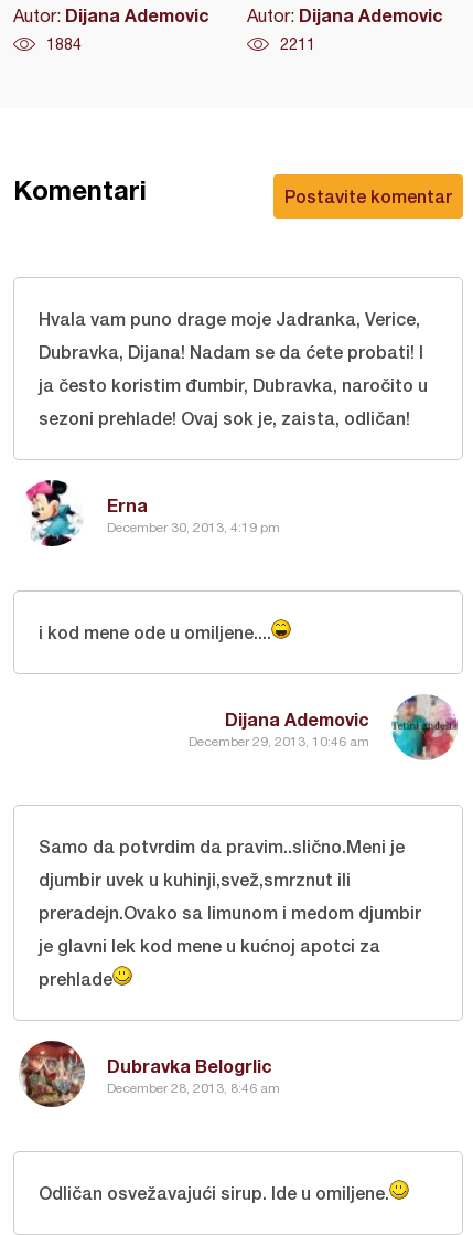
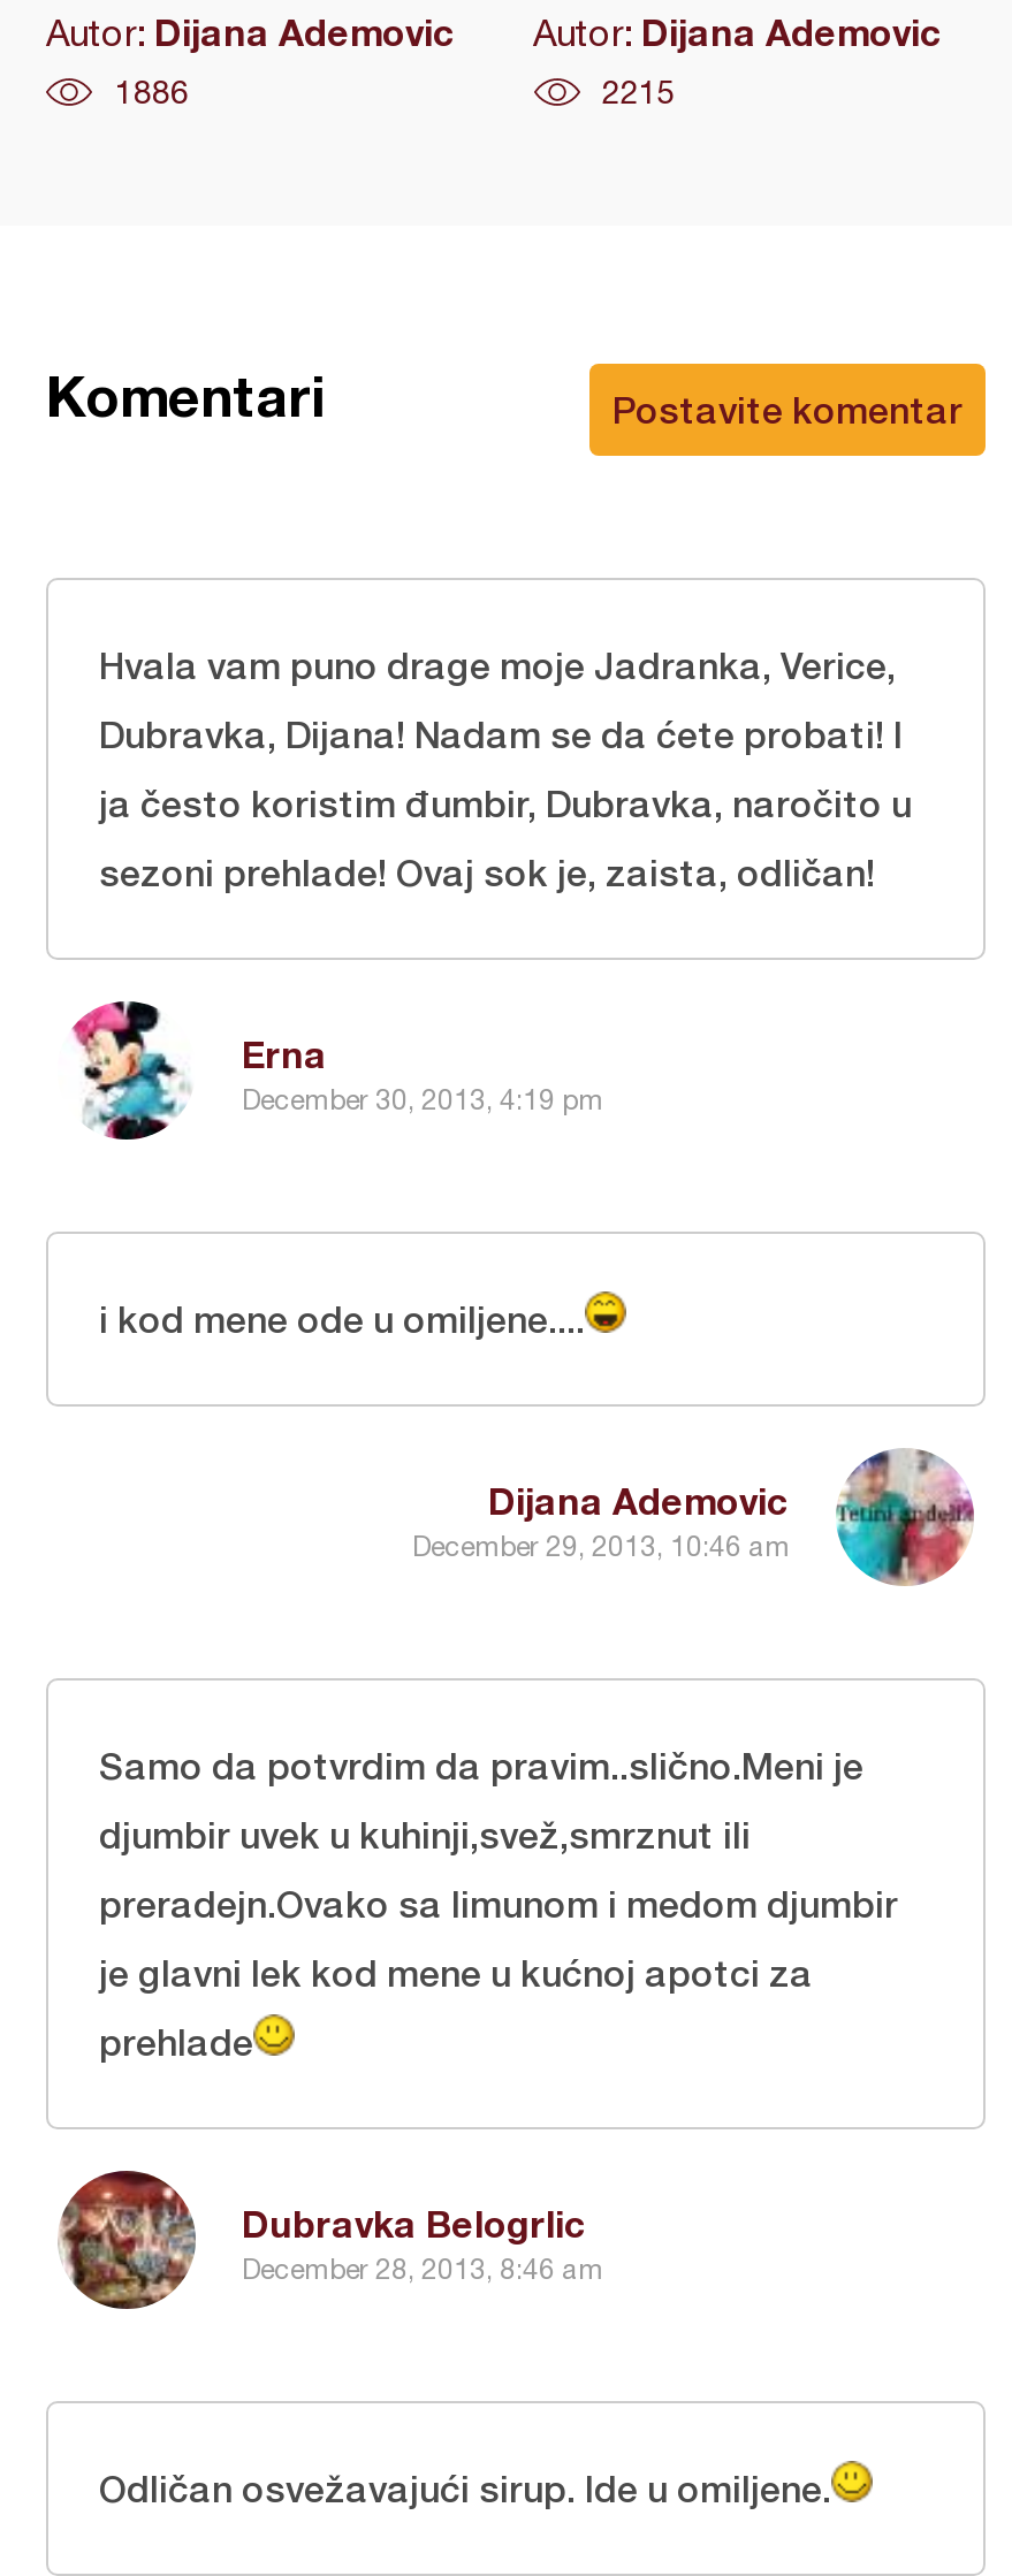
[46,36,82,53] 1884 -> [115,74,189,111] 1886
[279,36,315,53] 2211 -> [602,74,676,111] 2215

